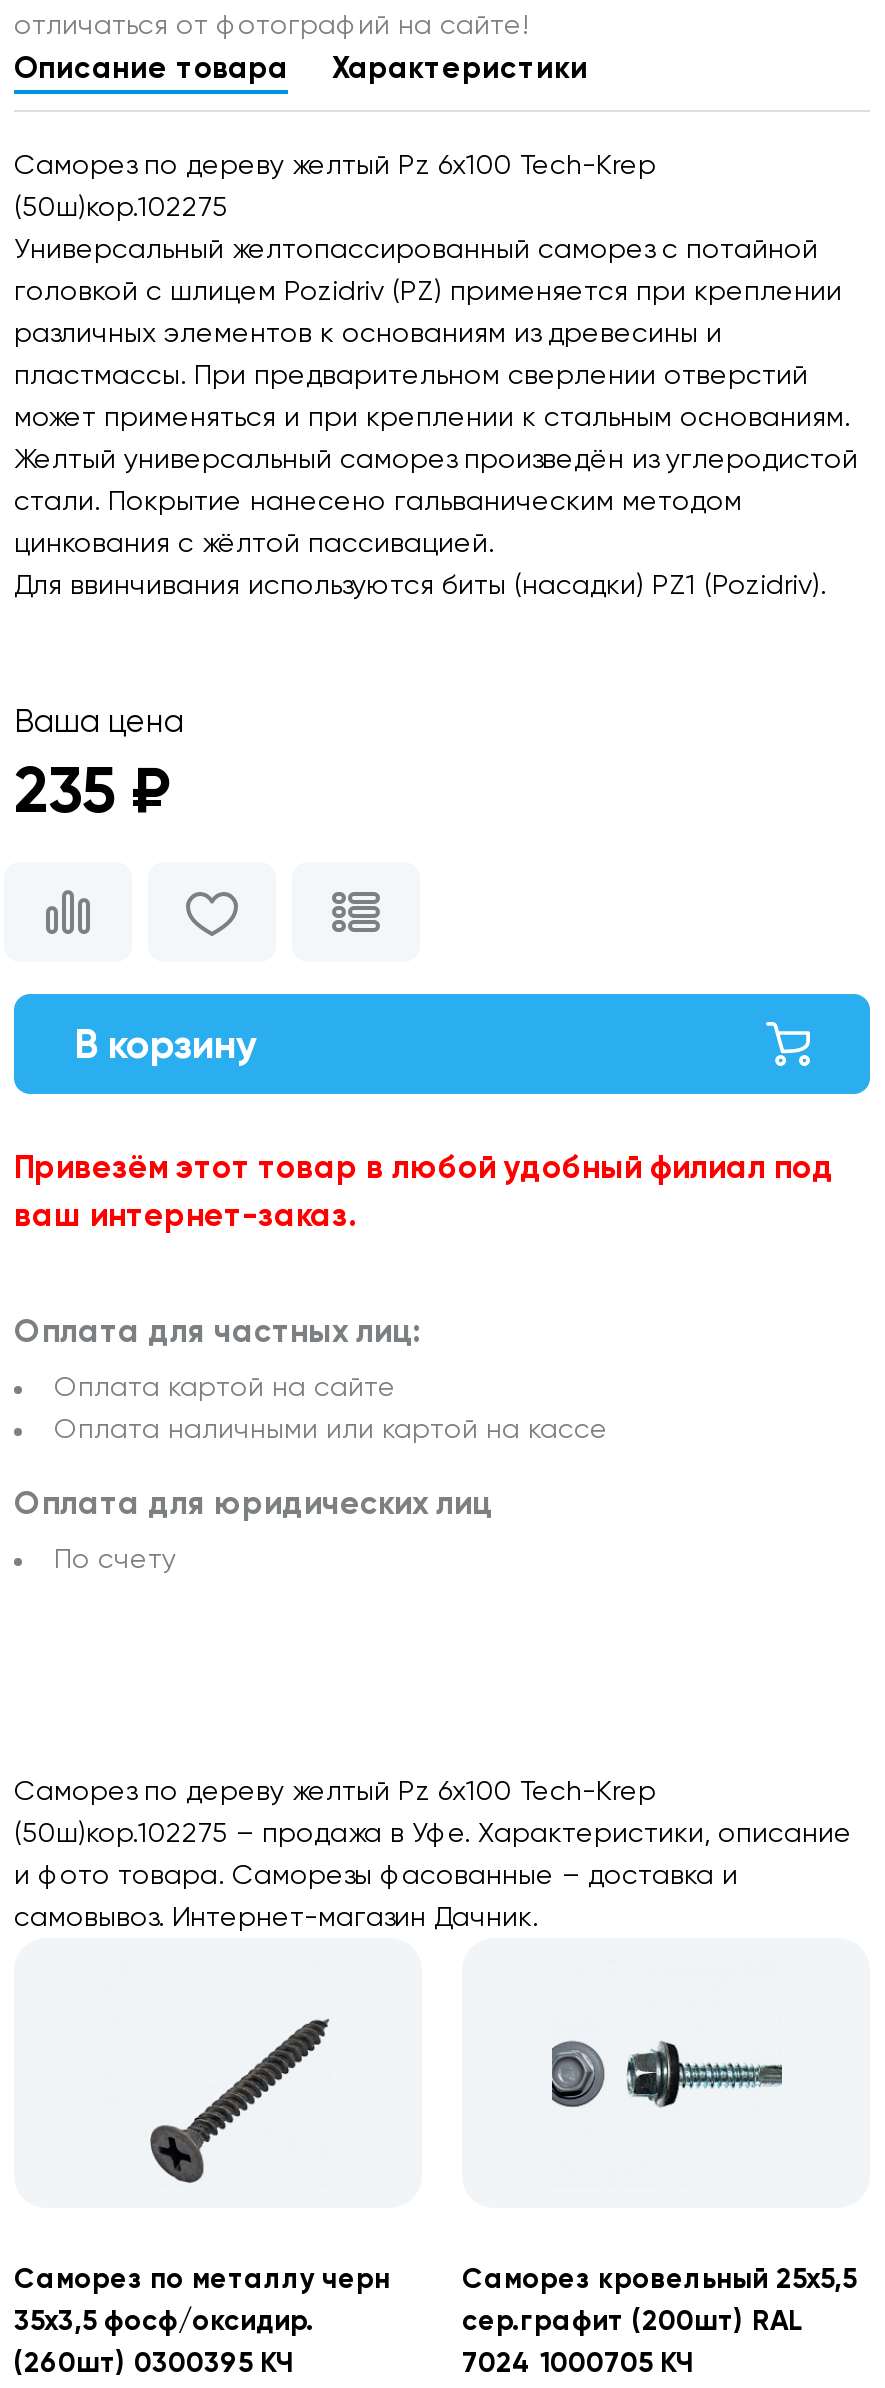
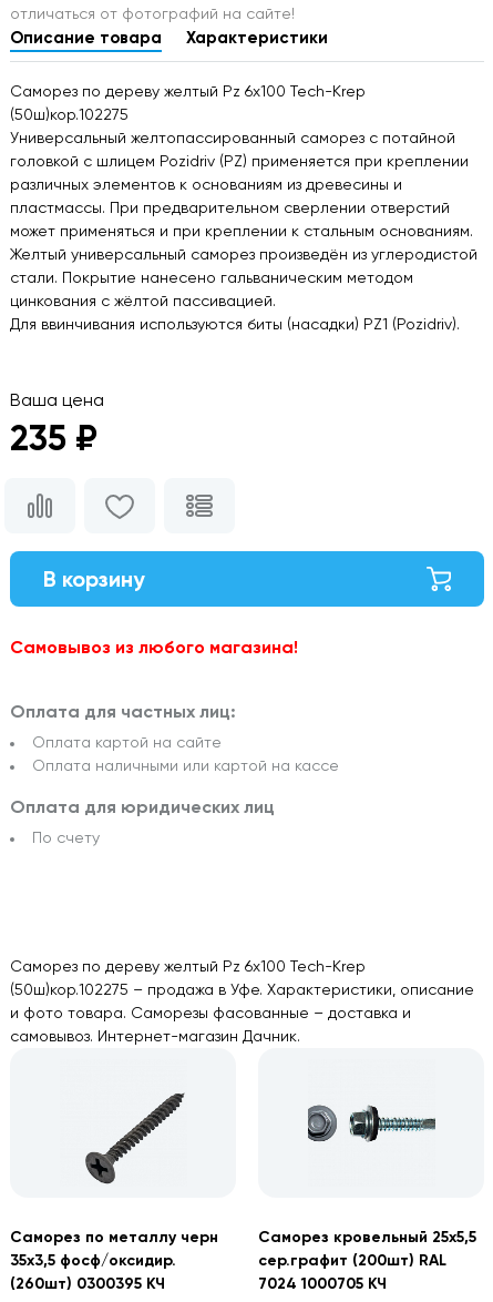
[14,1147,834,1233] Привезём этот товар в любой удобный филиал под | ваш интернет-заказ. -> [10,636,298,657] Самовывоз из любого магазина!

